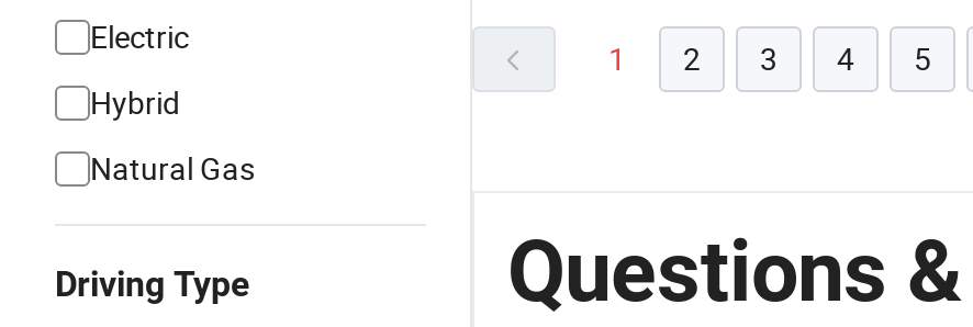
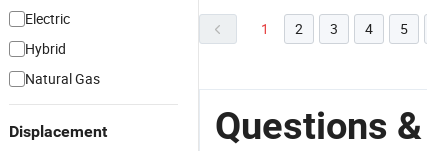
[55,263,250,305] Driving Type -> [9,122,107,141] Displacement

